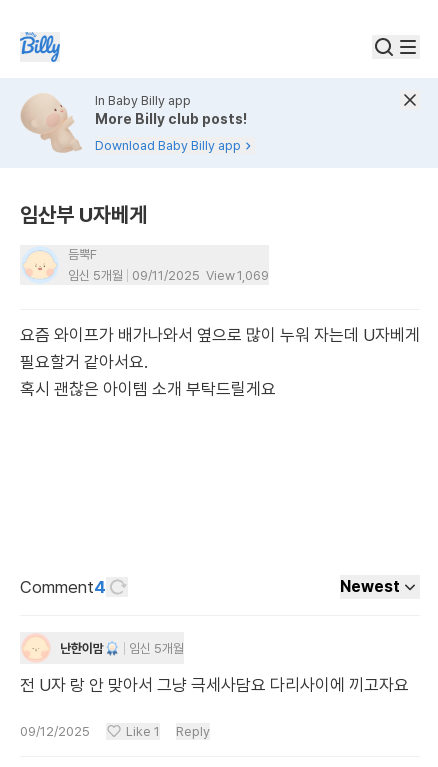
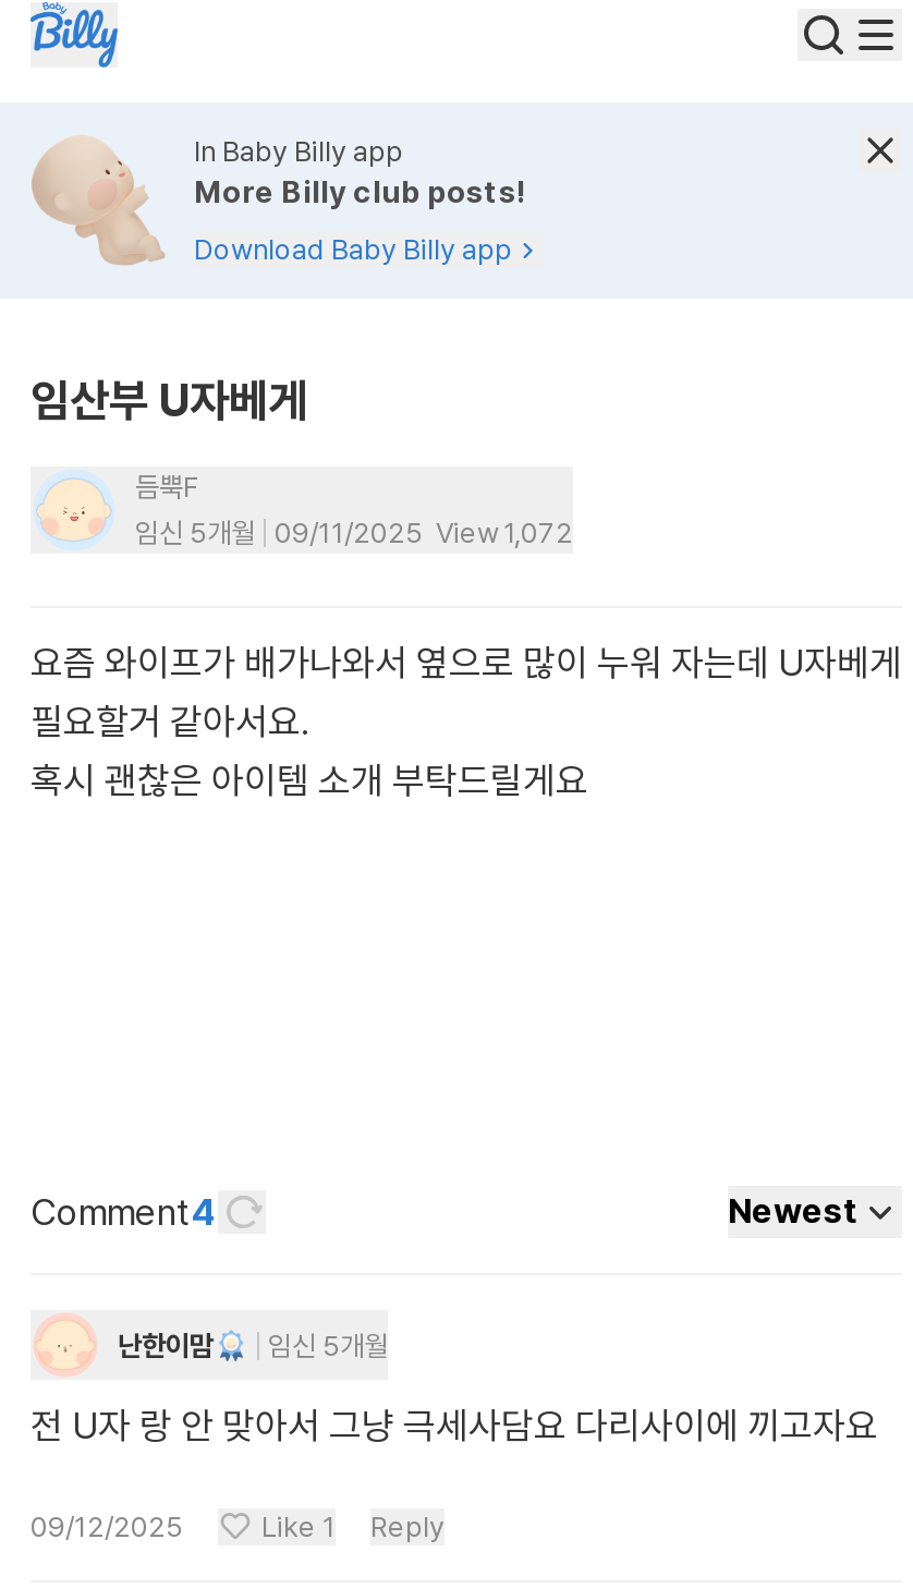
[68,268,269,283] 임신 5개월 09/11/2025 View 1,069 -> [135,517,573,549] 임신 5개월 09/11/2025 View 1,072

